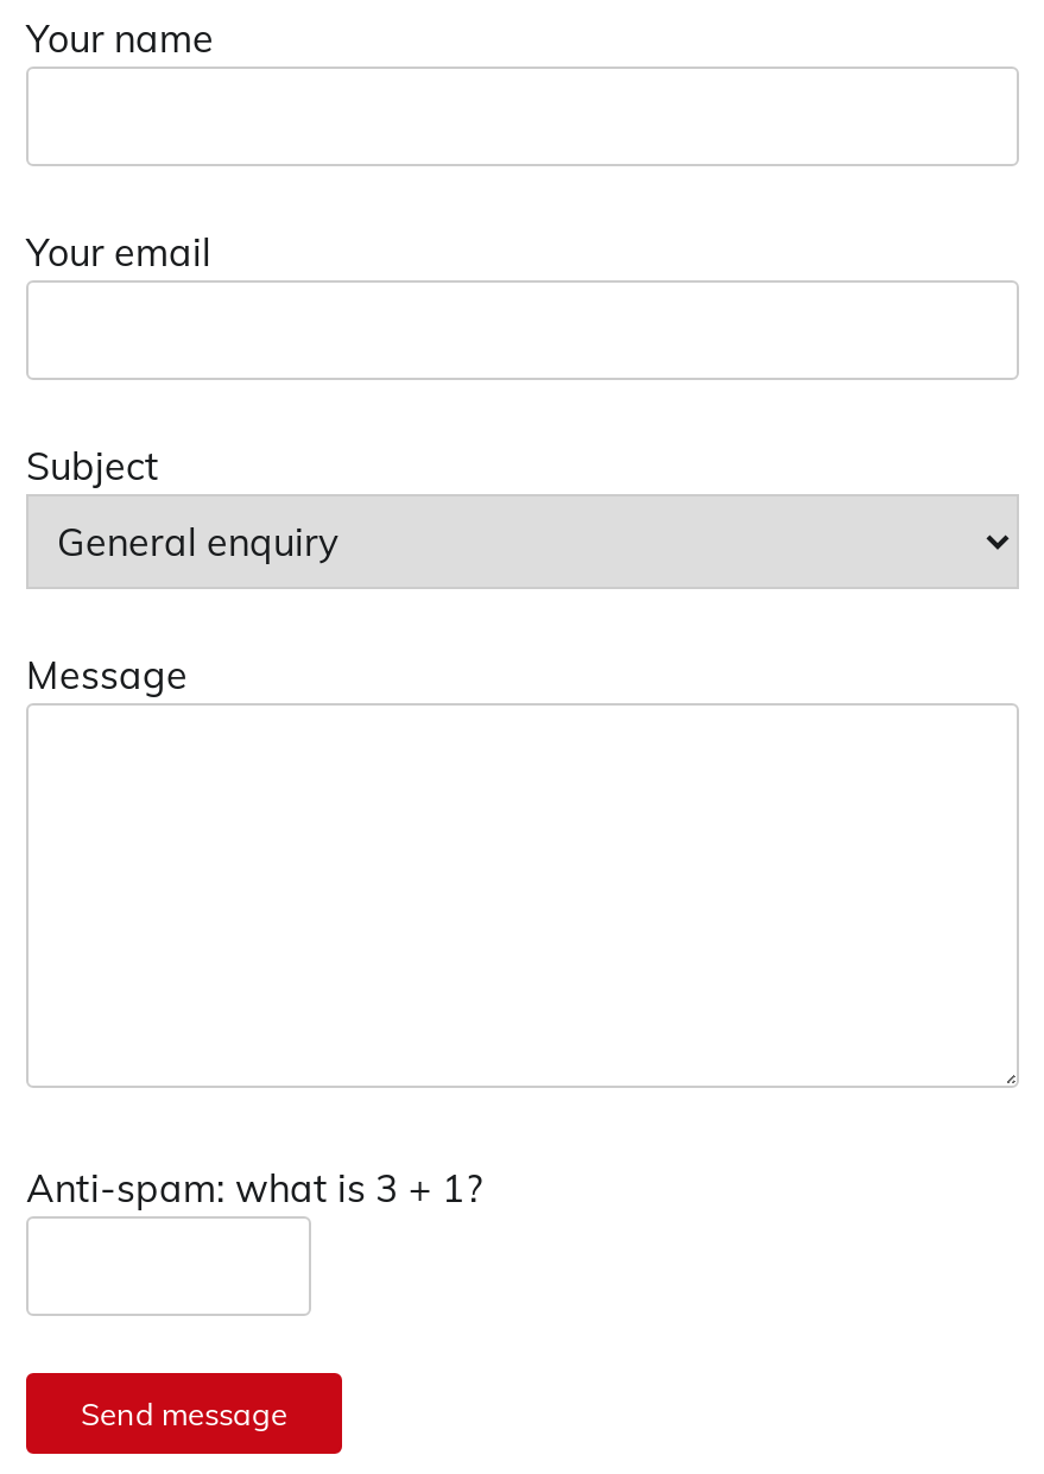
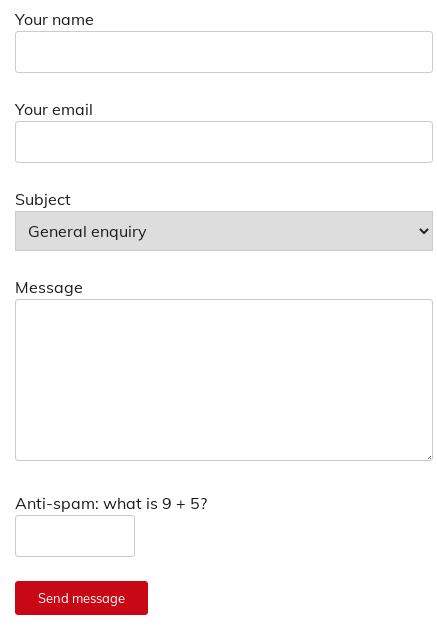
[26,1164,482,1212] Anti-spam: what is 3 + 1? -> [15,493,207,513] Anti-spam: what is 9 + 5?

